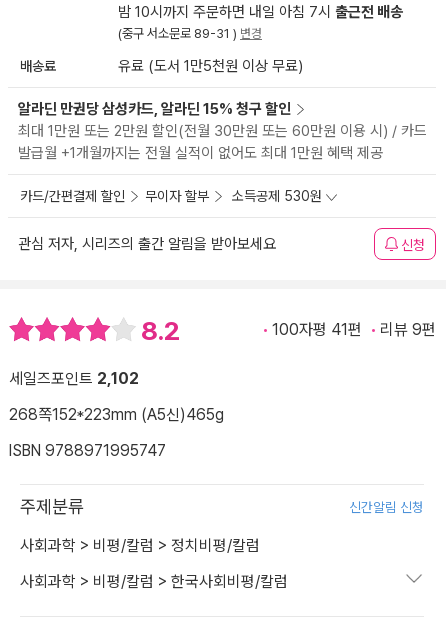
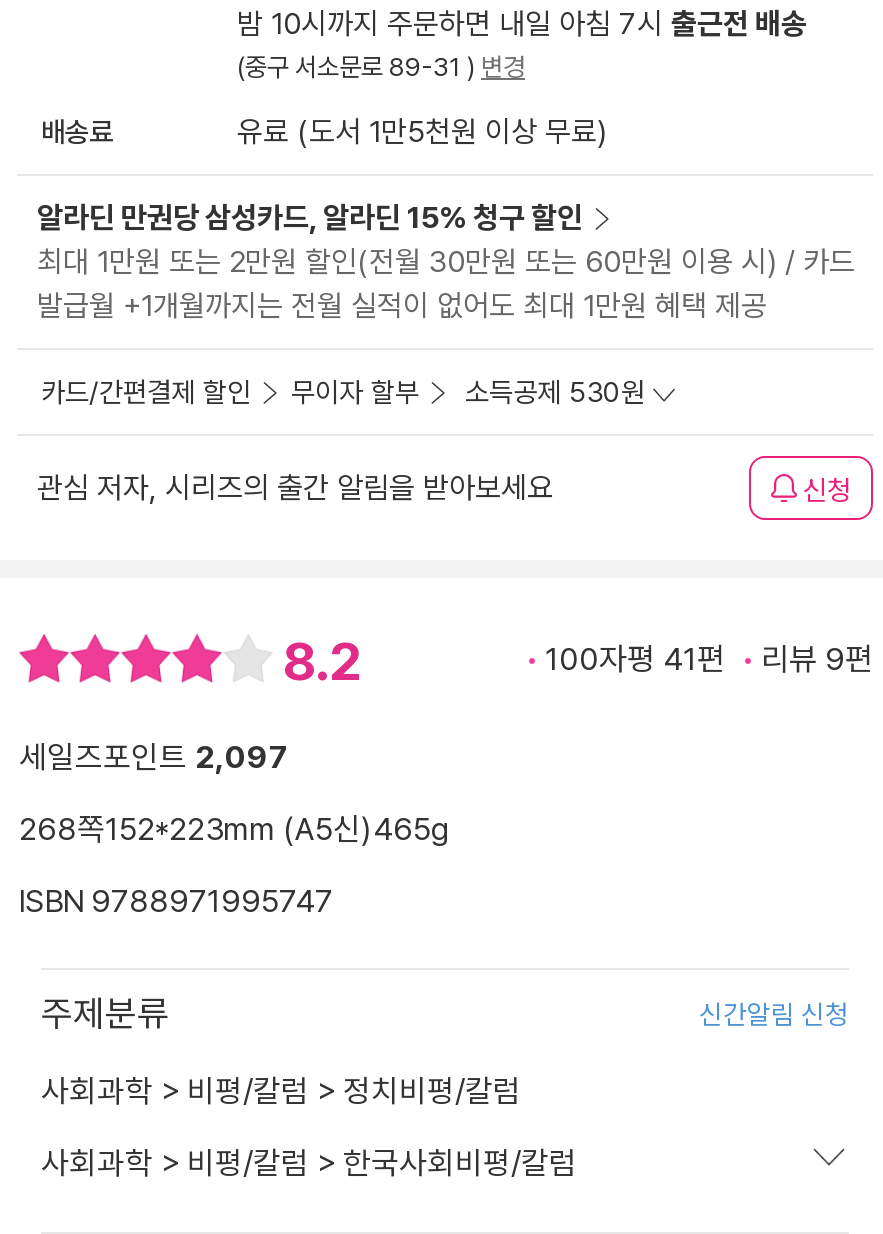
[9,369,139,388] 세일즈포인트 2,102 -> [19,737,289,775] 세일즈포인트 2,097

